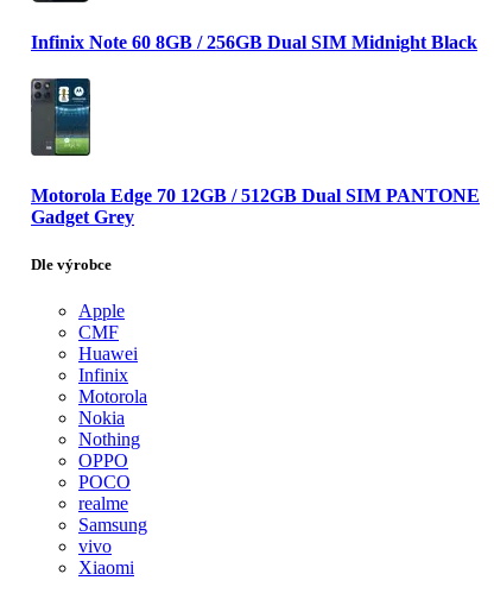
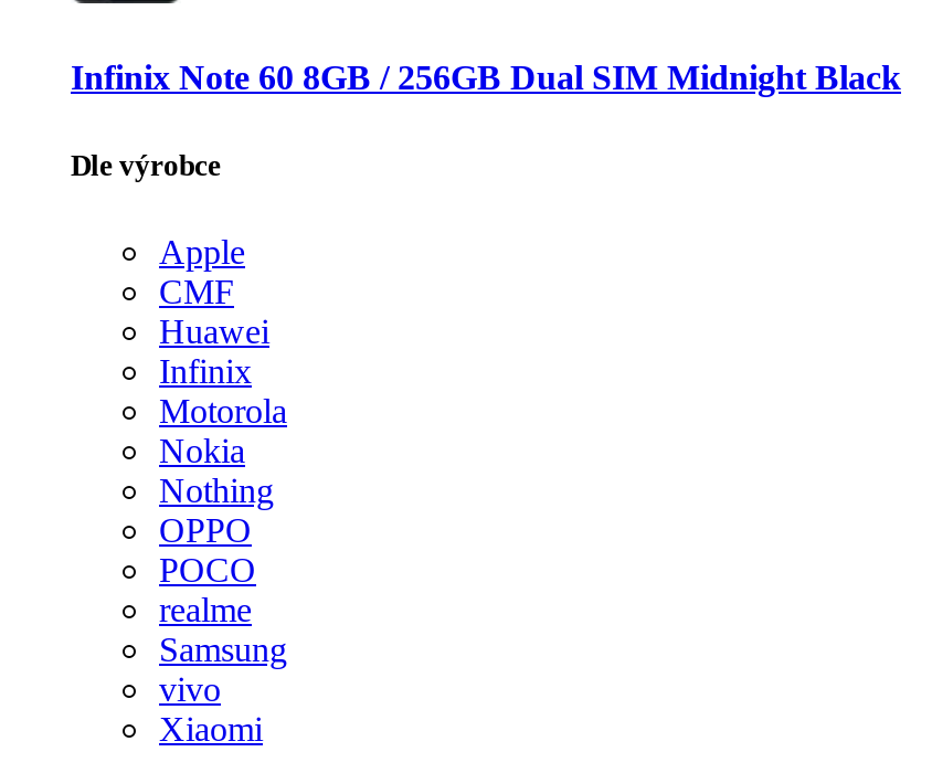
[30,77,480,227] [image] | Motorola Edge 70 12GB / 512GB Dual SIM PANTONE | Gadget Grey -> none

